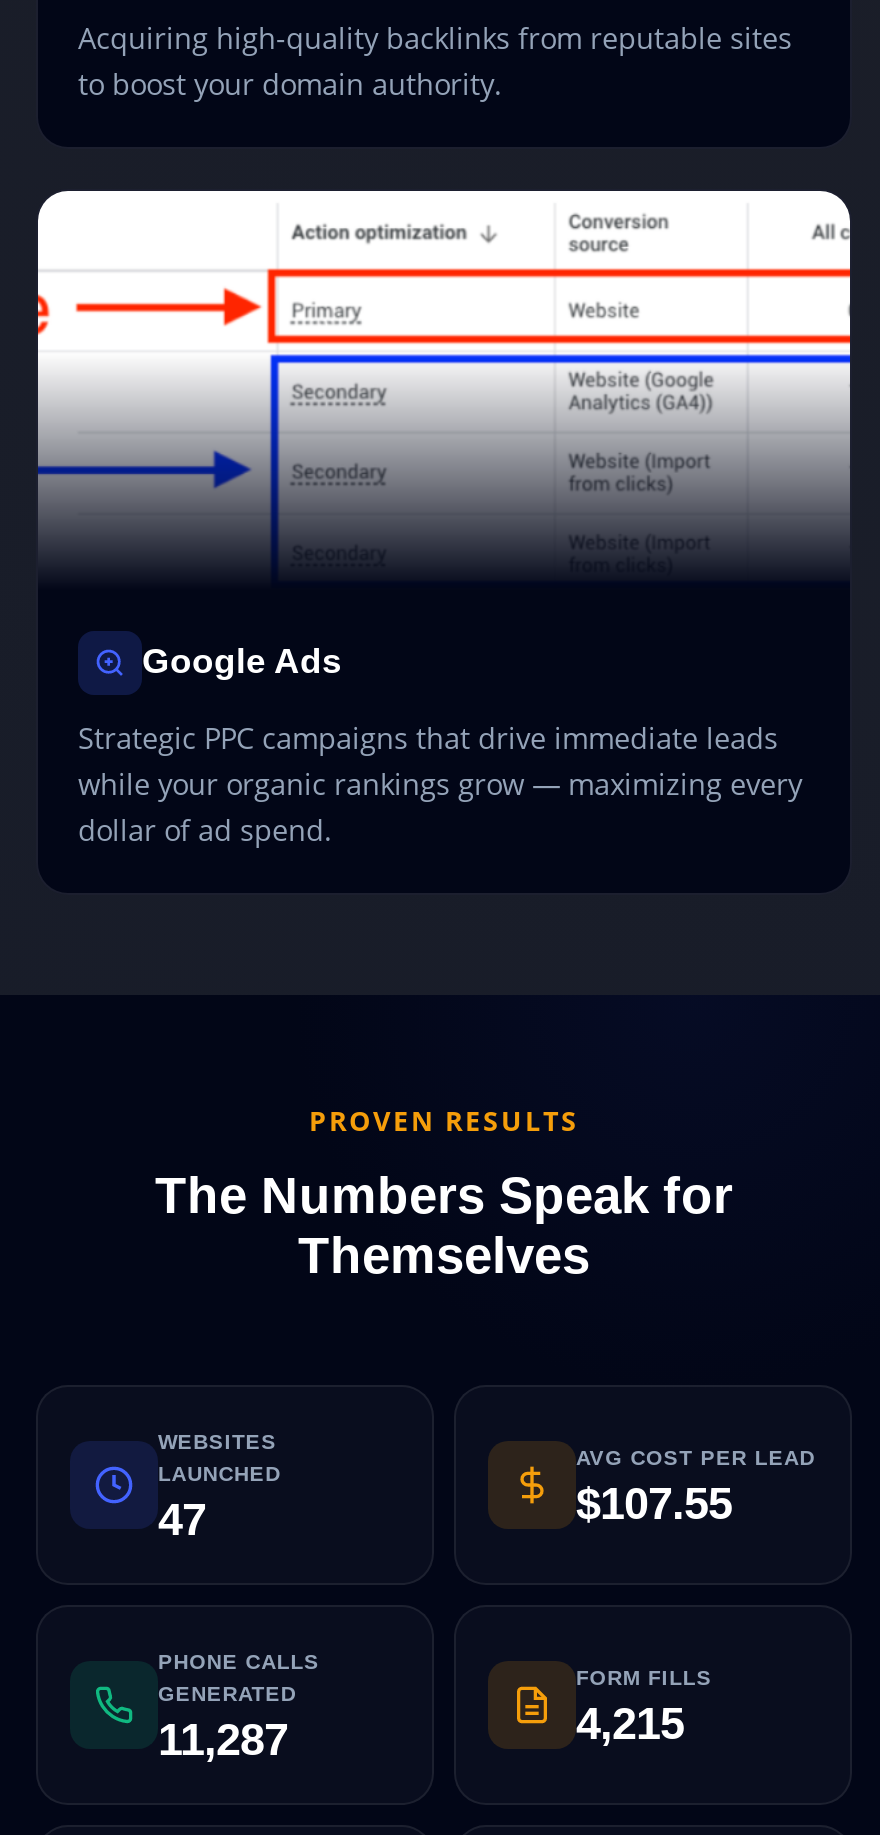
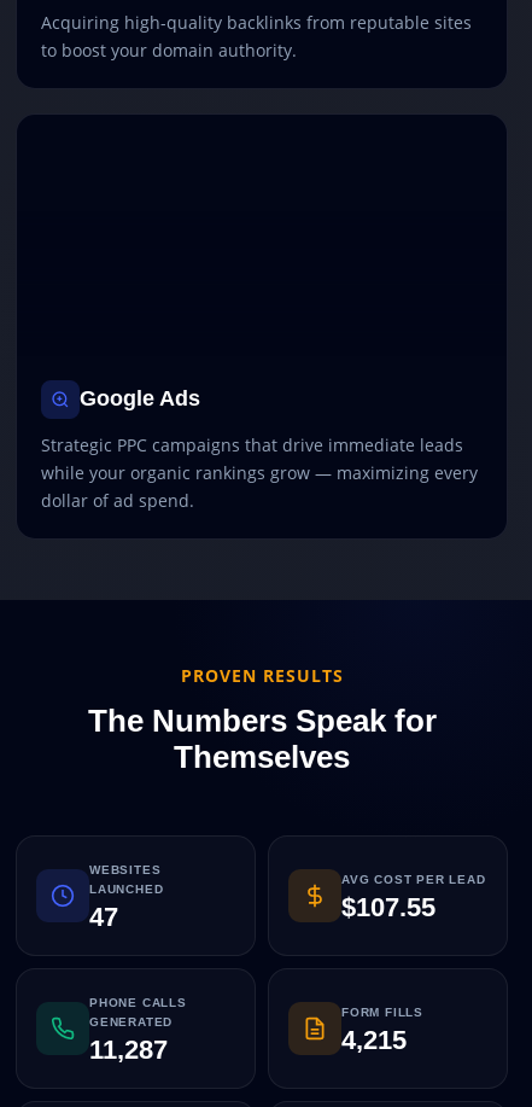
[36,189,852,563] [image] -> none

